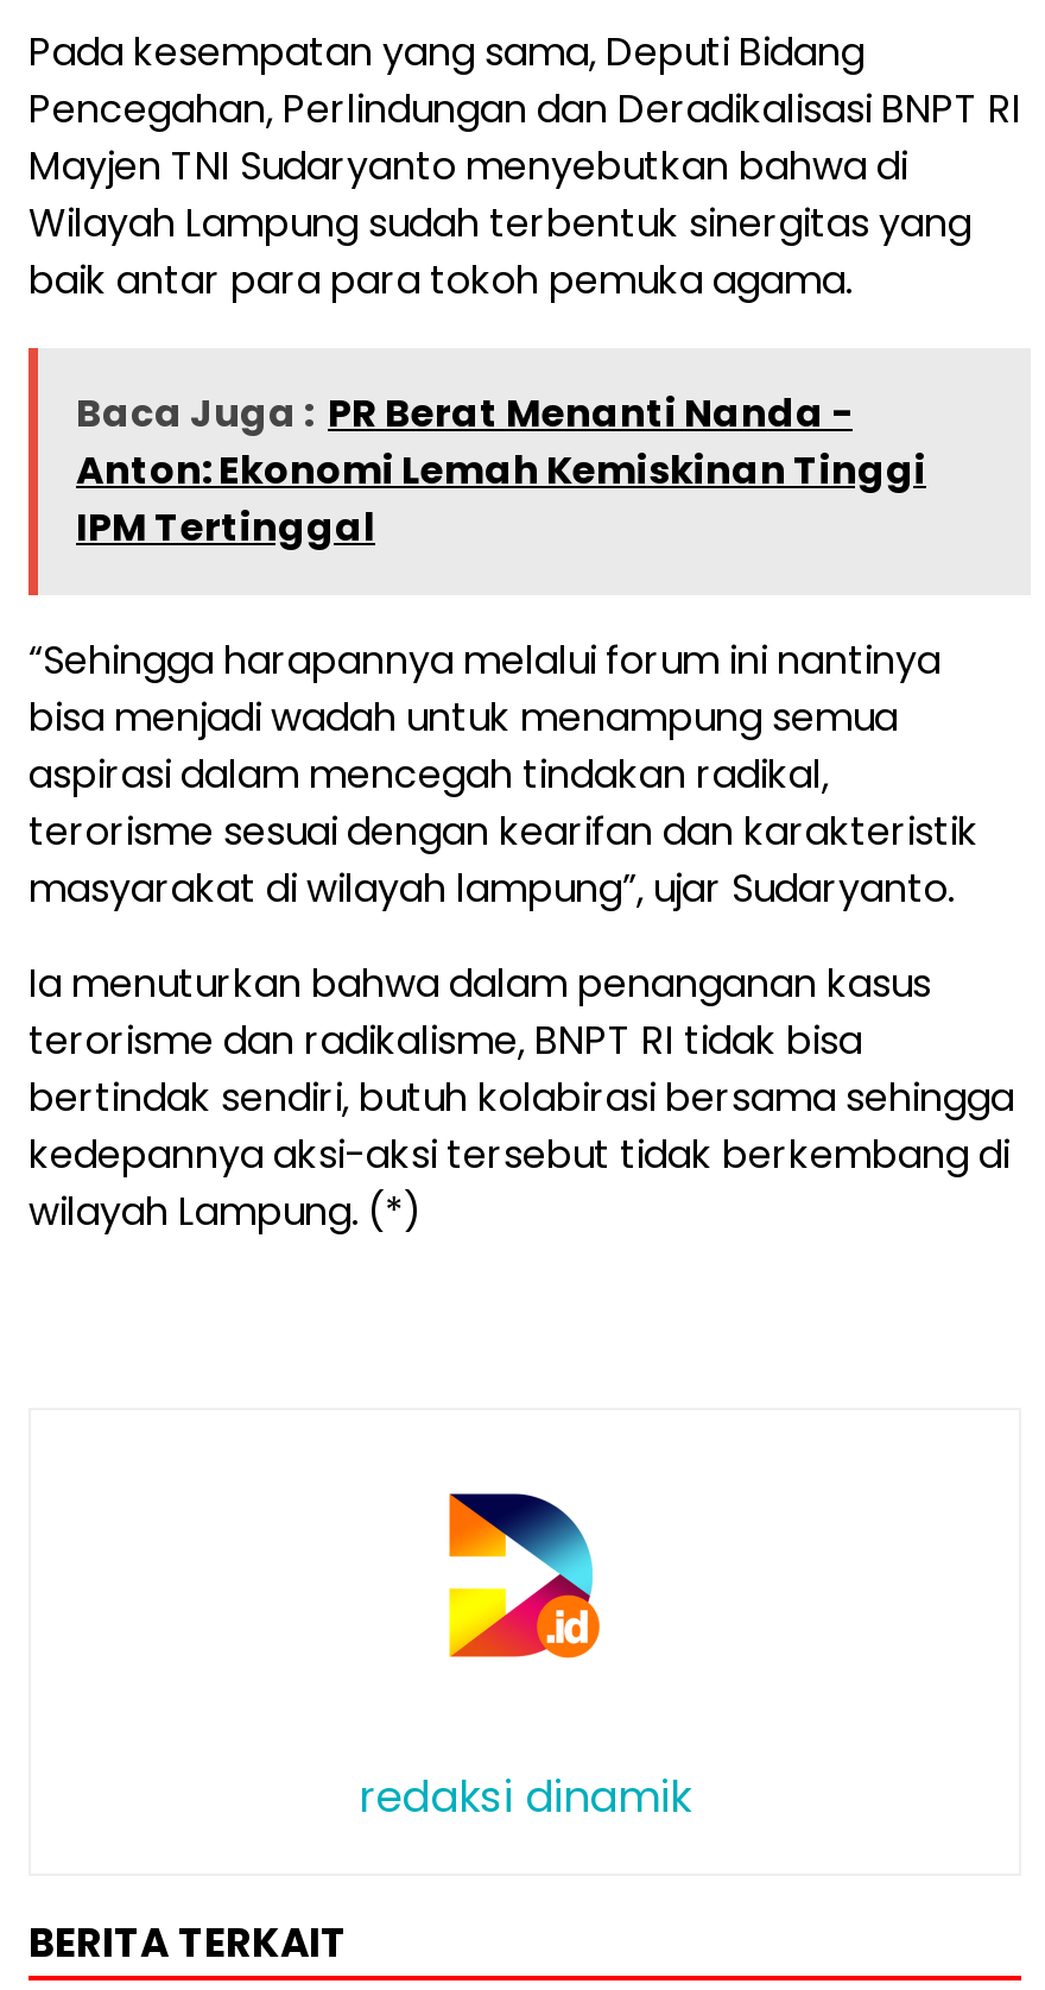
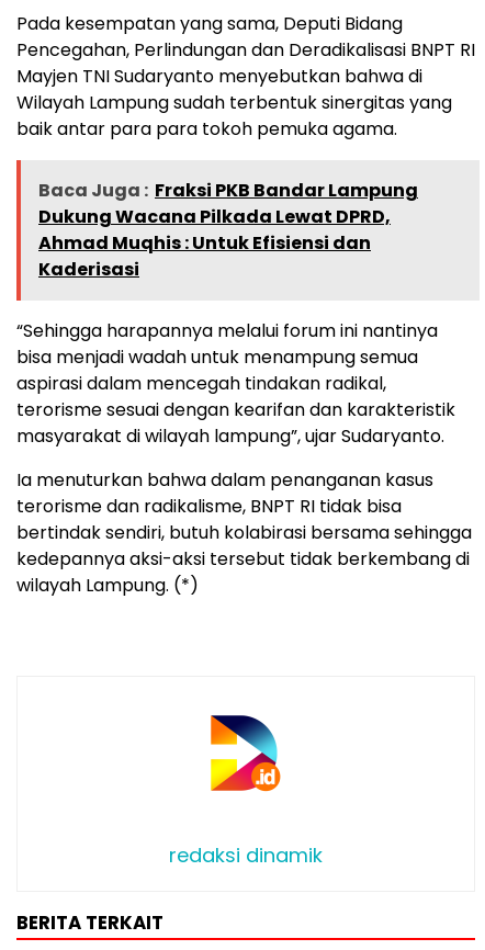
[76,386,926,555] Baca Juga : PR Berat Menanti Nanda - | Anton: Ekonomi Lemah Kemiskinan Tinggi | IPM Tertinggal -> [38,178,418,282] Baca Juga : Fraksi PKB Bandar Lampung | Dukung Wacana Pilkada Lewat DPRD, | Ahmad Muqhis : Untuk Efisiensi dan | Kaderisasi

